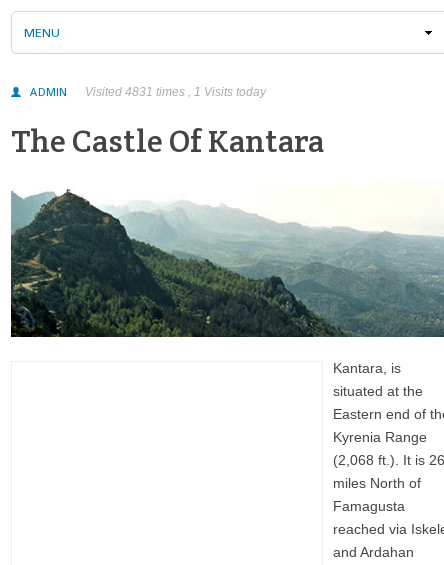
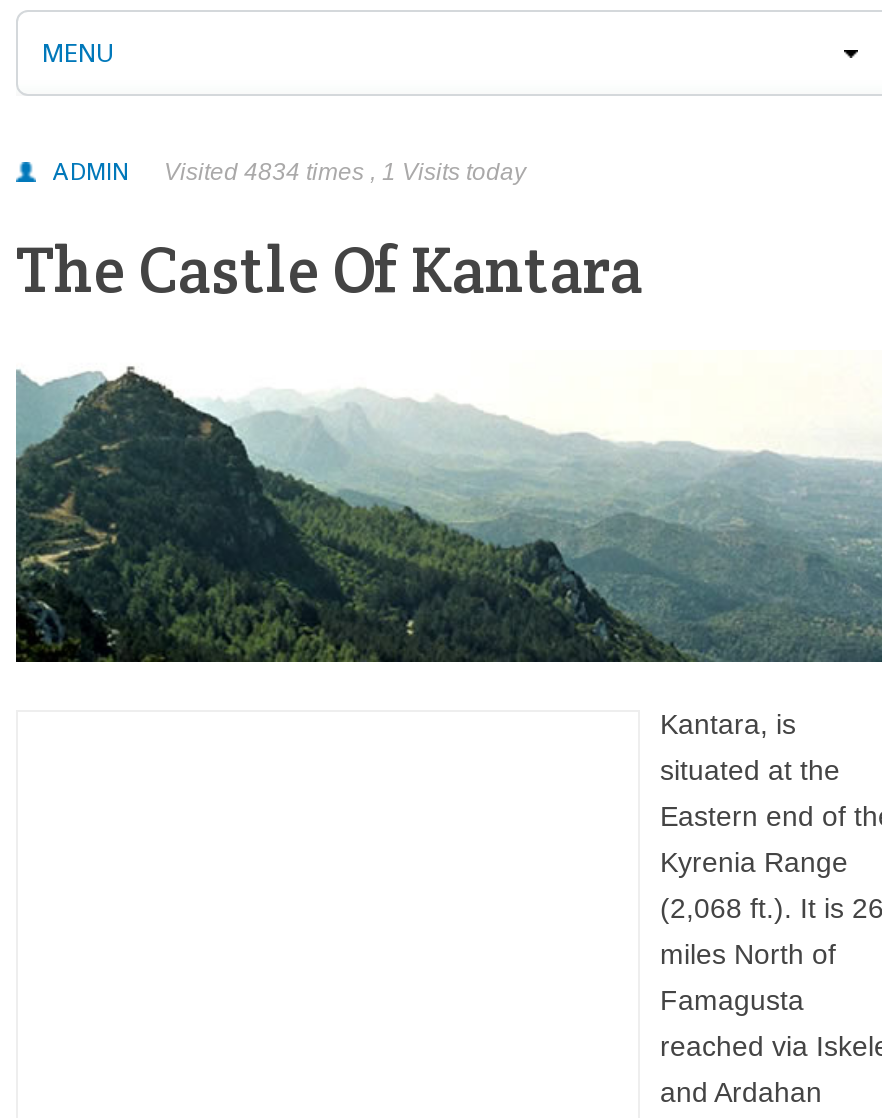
[82,85,266,99] Visited 4831 times , 1 Visits today -> [158,158,526,186] Visited 4834 times , 1 Visits today

